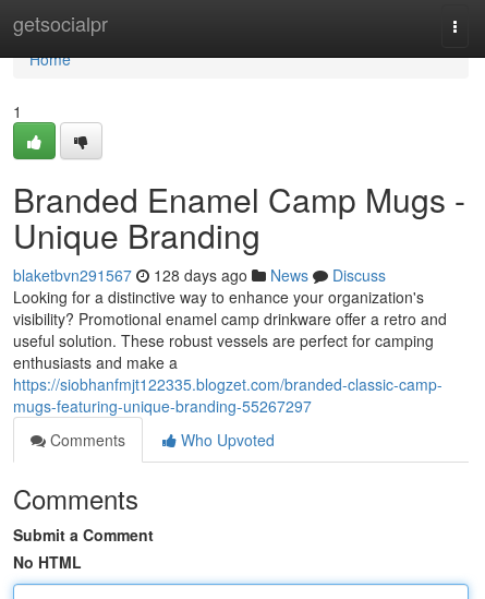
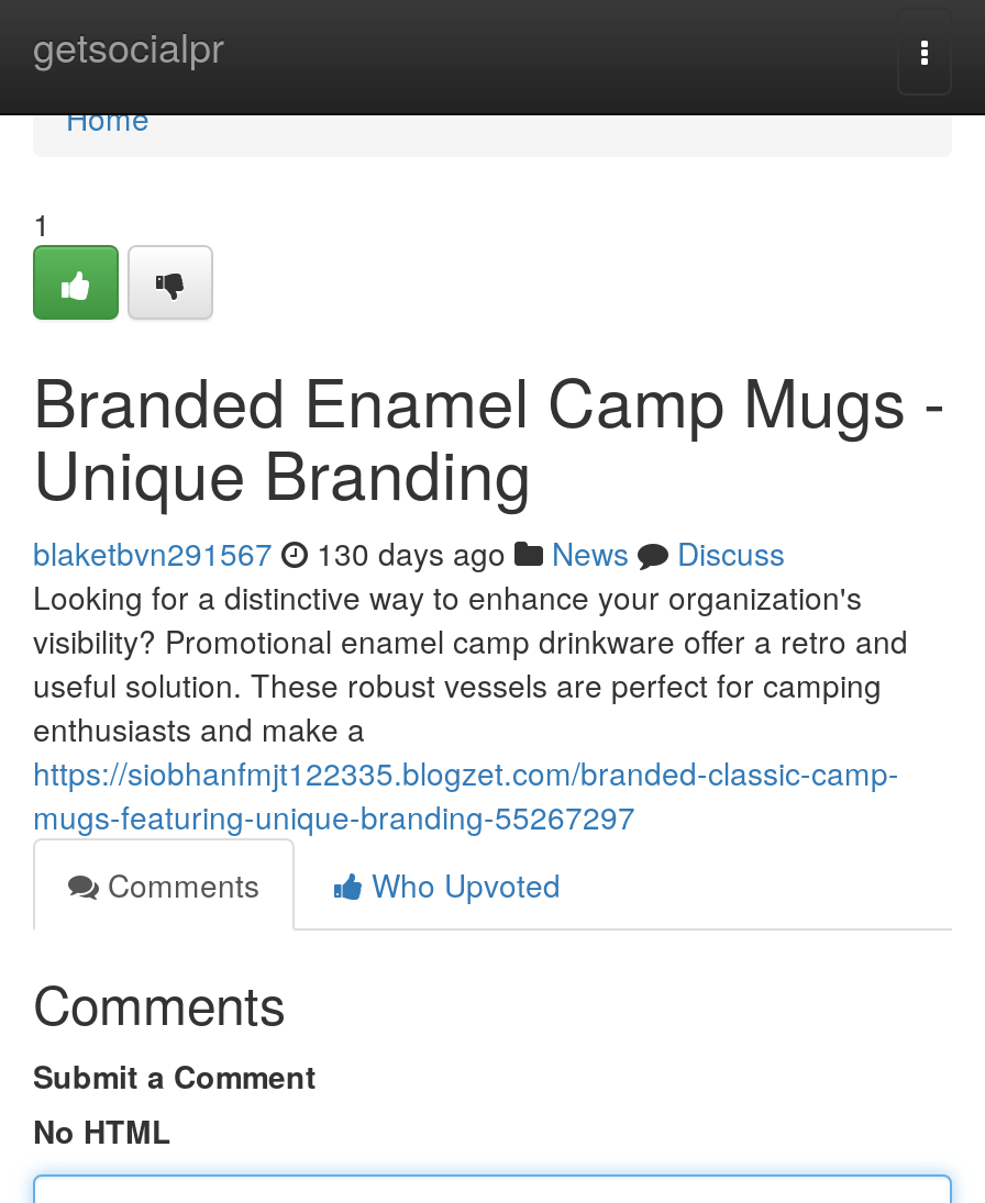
[13,264,386,286] blaketbvn291567 128 days ago News Discuss -> [33,531,785,575] blaketbvn291567 130 days ago News Discuss

